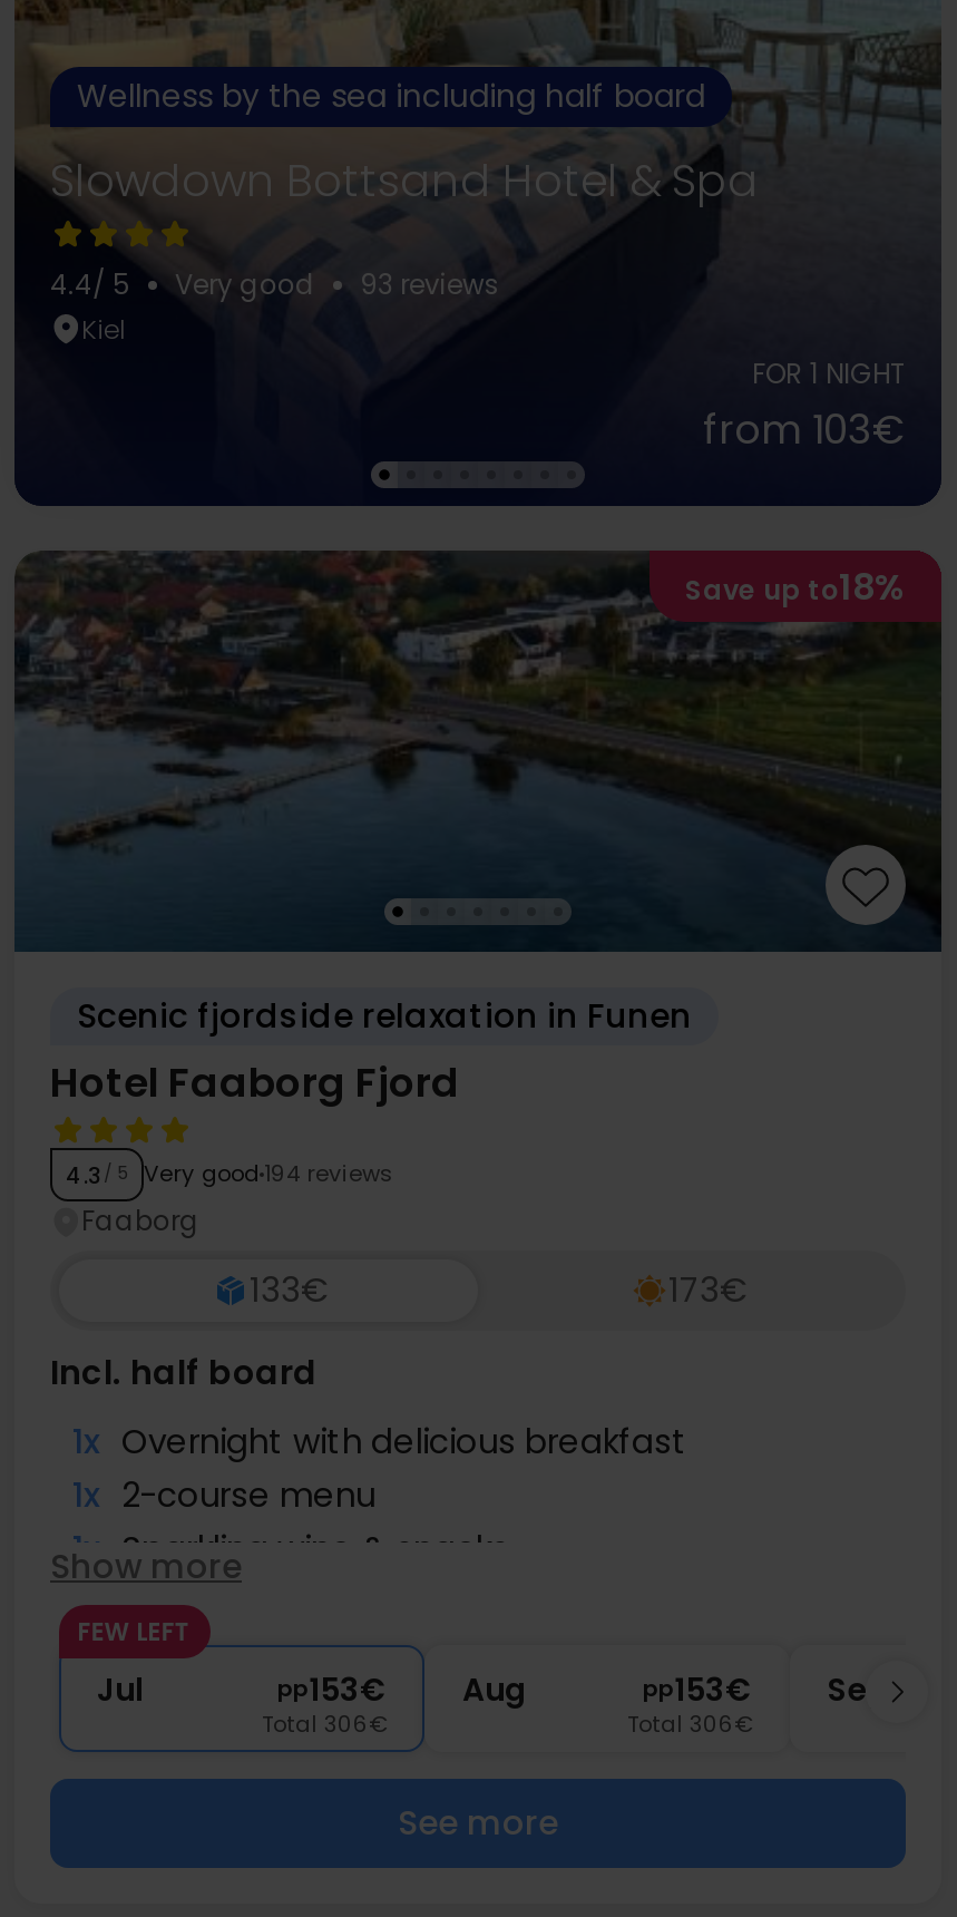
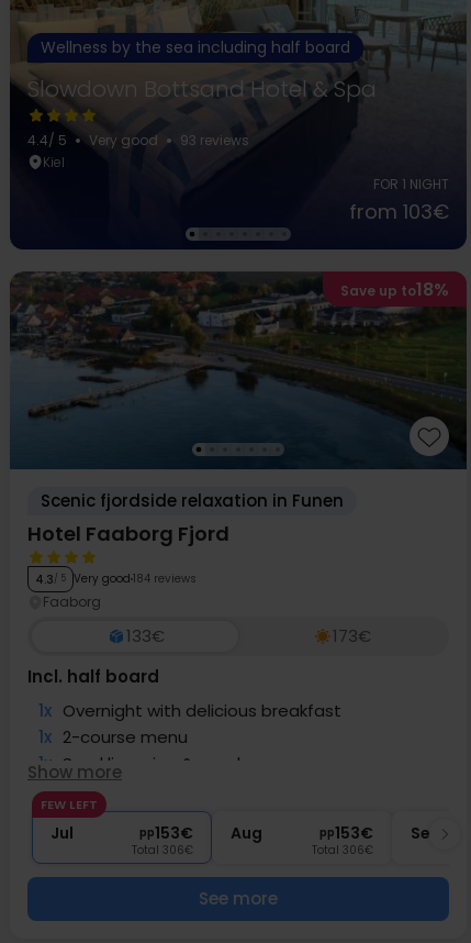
[66,1157,393,1191] 4.3/ 5 Very good 194 reviews -> [35,570,197,587] 4.3/ 5 Very good 184 reviews

